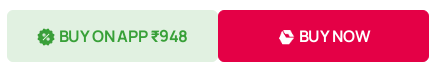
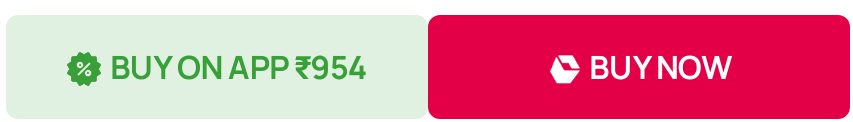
[59,25,188,47] BUY ON APP ₹948 -> [110,45,367,89] BUY ON APP ₹954

